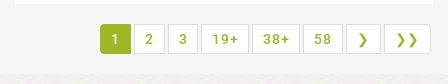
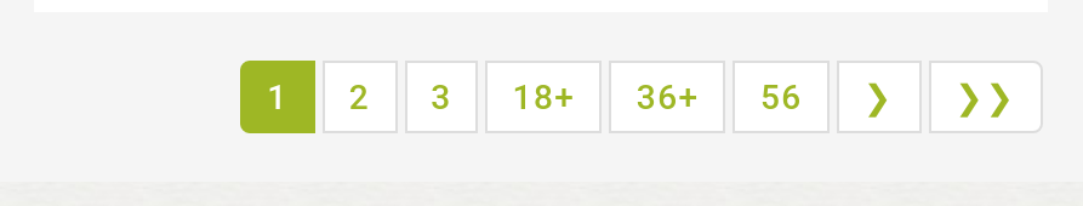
[212,31,238,47] 19+ -> [513,79,576,117] 18+
[263,31,289,47] 38+ -> [636,79,700,117] 36+
[314,31,332,47] 58 -> [760,79,803,117] 56

